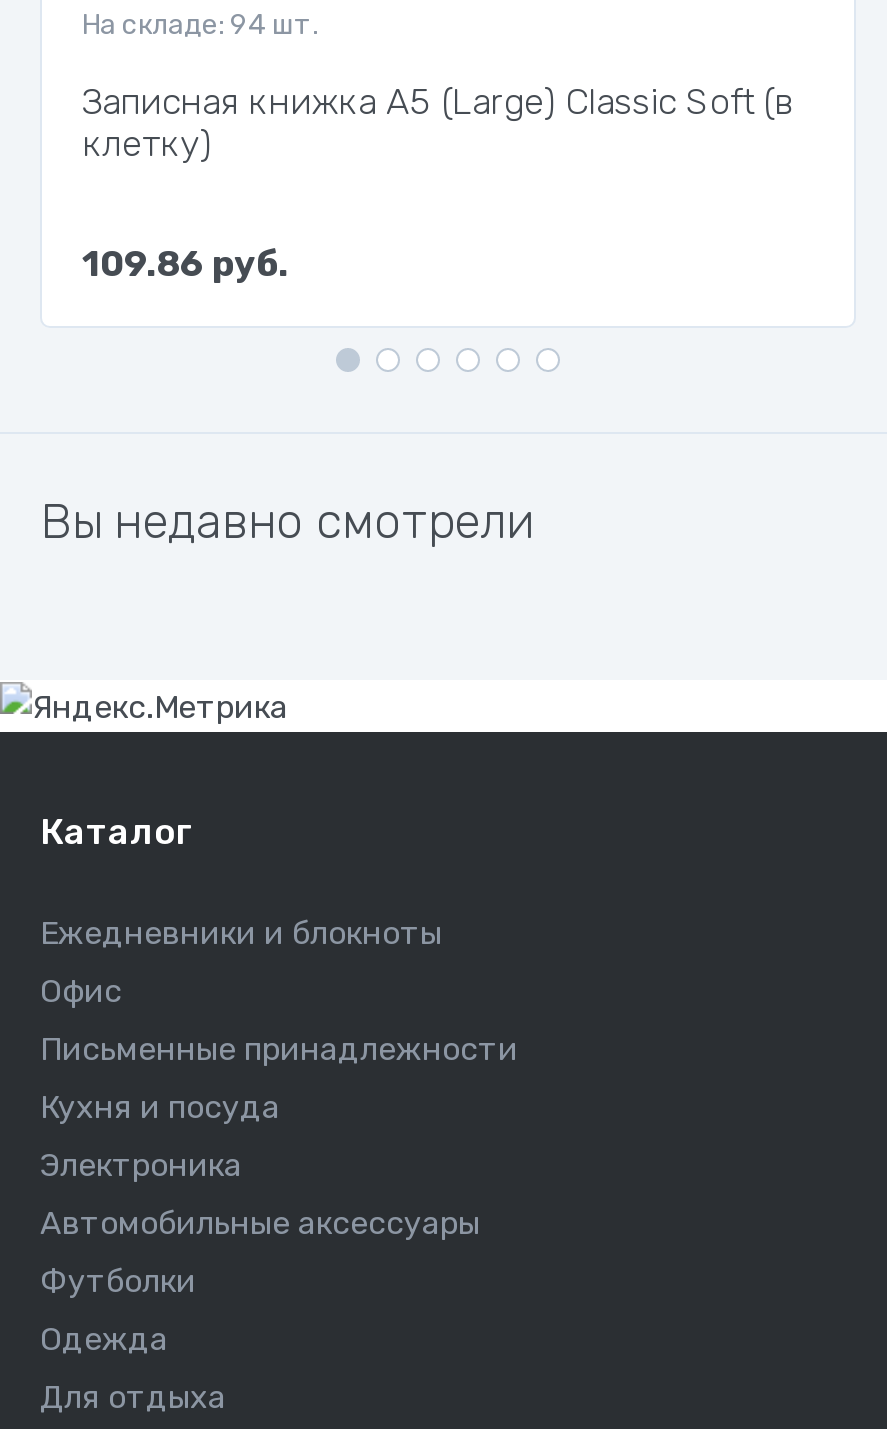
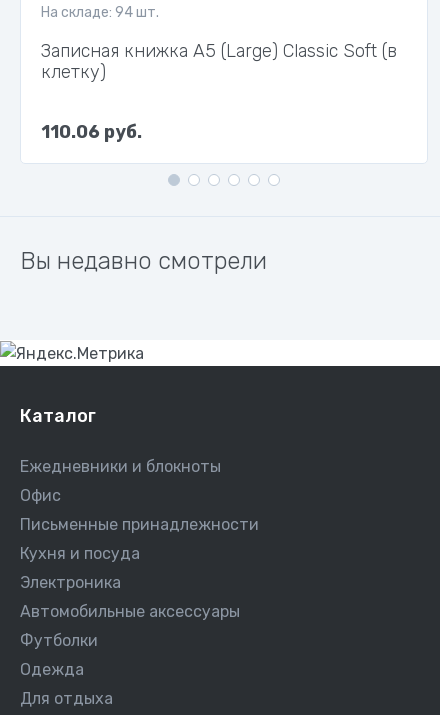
[82,241,288,285] 109.86 руб. -> [41,121,142,143] 110.06 руб.

